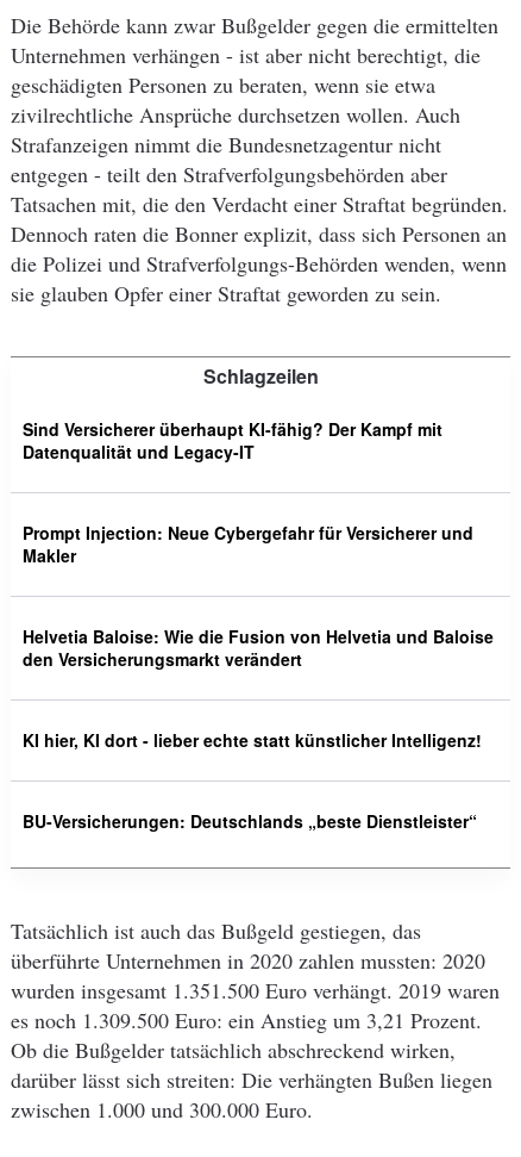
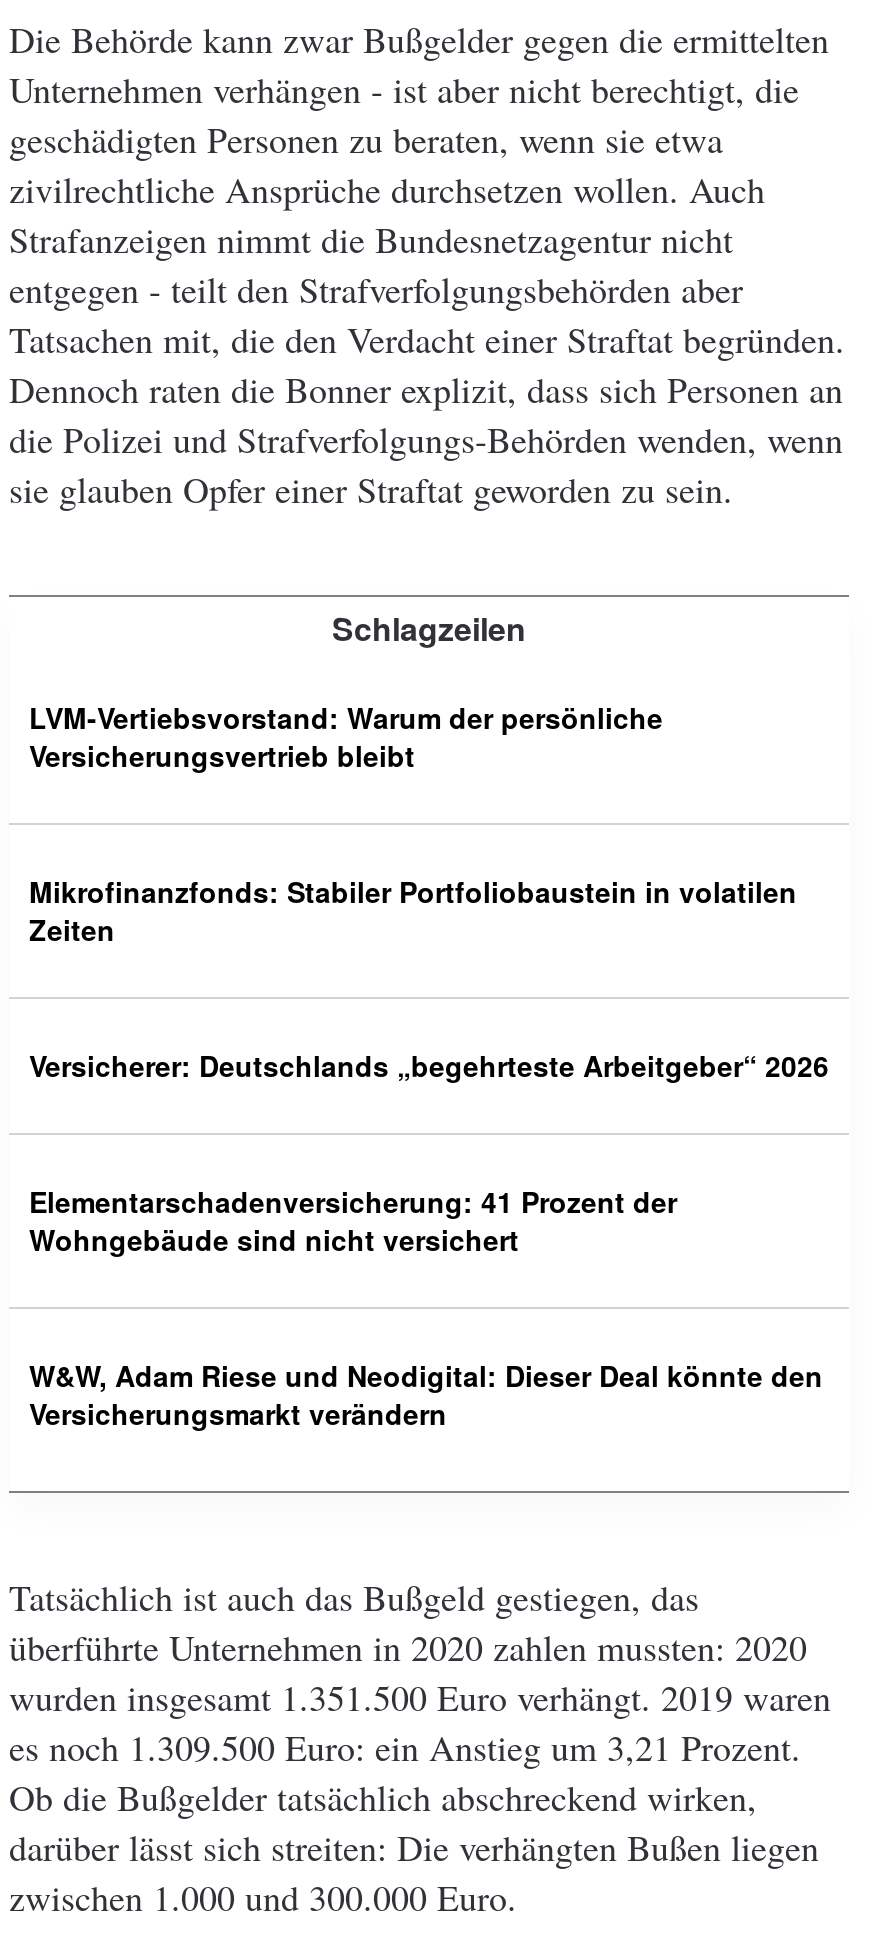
[23,417,442,463] Sind Versicherer überhaupt KI-fähig? Der Kampf mit | Datenqualität und Legacy-IT -> [29,697,663,775] LVM-Vertiebsvorstand: Warum der persönliche | Versicherungsvertrieb bleibt
[23,521,473,567] Prompt Injection: Neue Cybergefahr für Versicherer und | Makler -> [29,871,797,949] Mikrofinanzfonds: Stabiler Portfoliobaustein in volatilen | Zeiten
[23,624,494,671] Helvetia Baloise: Wie die Fusion von Helvetia und Baloise | den Versicherungsmarkt verändert -> [29,1045,829,1085] Versicherer: Deutschlands „begehrteste Arbeitgeber“ 2026
[23,728,482,752] KI hier, KI dort - lieber echte statt künstlicher Intelligenz! -> [29,1181,677,1259] Elementarschadenversicherung: 41 Prozent der | Wohngebäude sind nicht versichert
[23,809,477,833] BU-Versicherungen: Deutschlands „beste Dienstleister“ -> [29,1355,823,1433] W&W, Adam Riese und Neodigital: Dieser Deal könnte den | Versicherungsmarkt verändern

